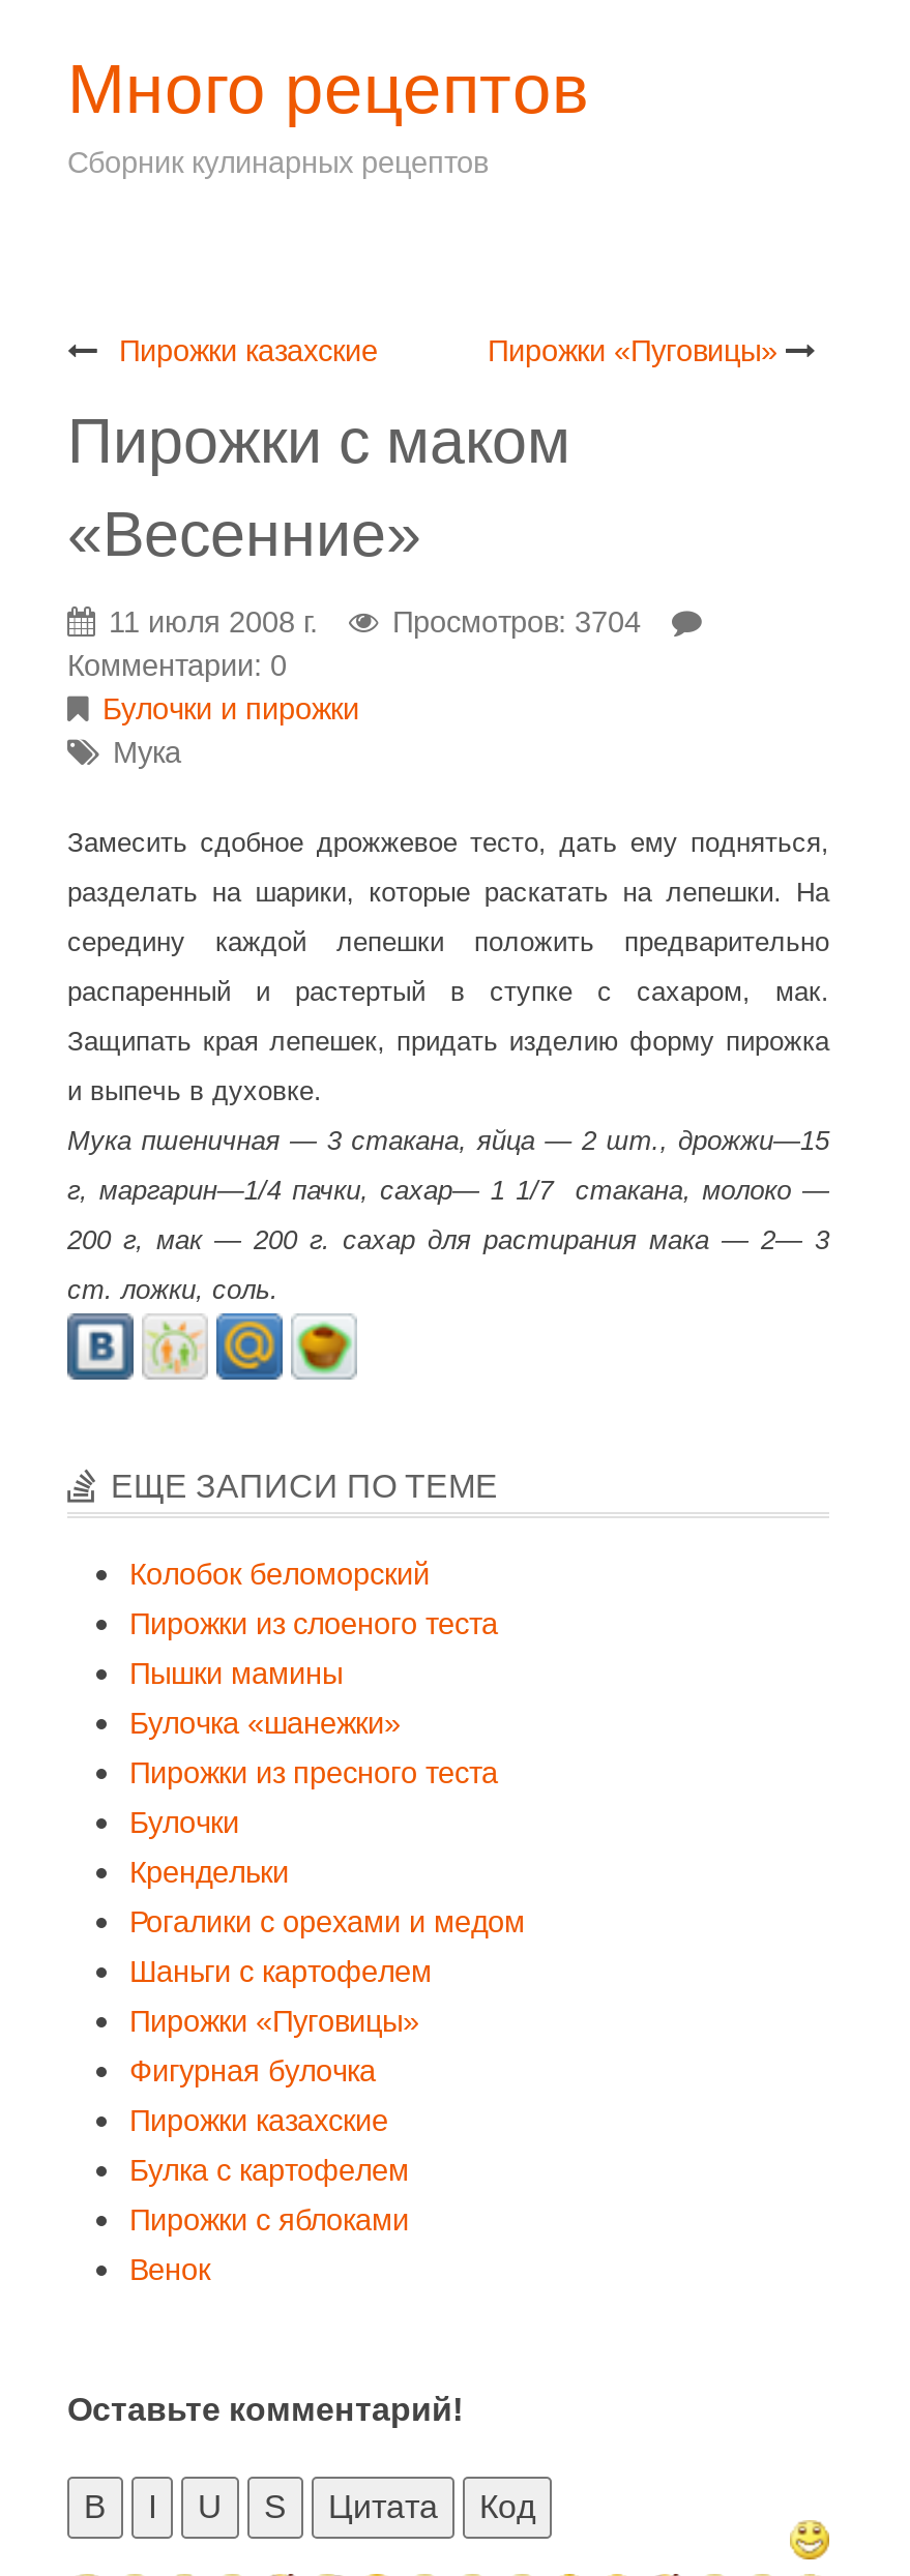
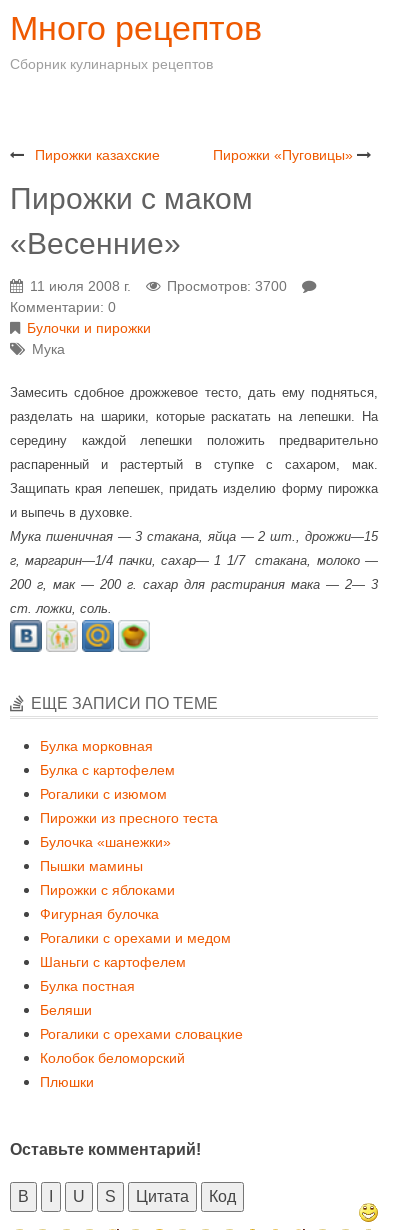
[392,605,641,639] Просмотров: 3704 -> [167,278,287,294] Просмотров: 3700
moved [129,1558,430,1591] -> [40,1050,185,1066]: Колобок беломорский
[129,1607,498,1640] Пирожки из слоеного теста -> [40,738,167,802] Булка морковная | Рогалики с изюмом
moved [129,1657,401,1740] -> [40,834,171,874]: Булочка «шанежки» | Пышки мамины
moved [129,1756,498,1789] -> [40,810,218,826]: Пирожки из пресного теста
[129,1806,289,1889] Булочки | Крендельки -> none
moved [129,1905,525,1988] -> [40,930,231,970]: Рогалики с орехами и медом | Шаньги с картофелем
[129,2005,419,2286] Пирожки «Пуговицы» | Пирожки казахские | Венок -> [40,978,243,1090] Булка постная | Беляши | Рогалики с орехами словацкие | Плюшки
moved [129,2054,409,2237] -> [40,882,175,922]: Пирожки с яблоками | Фигурная булочка
moved [129,2154,409,2187] -> [40,762,175,778]: Булка с картофелем

